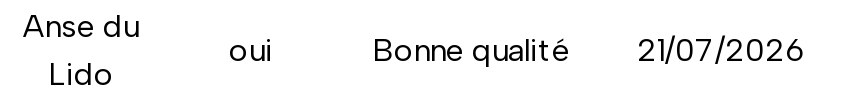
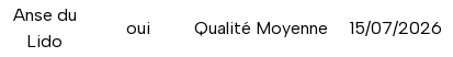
[372,31,805,69] Bonne qualité | 21/07/2026 -> [194,17,441,38] Qualité Moyenne | 15/07/2026

